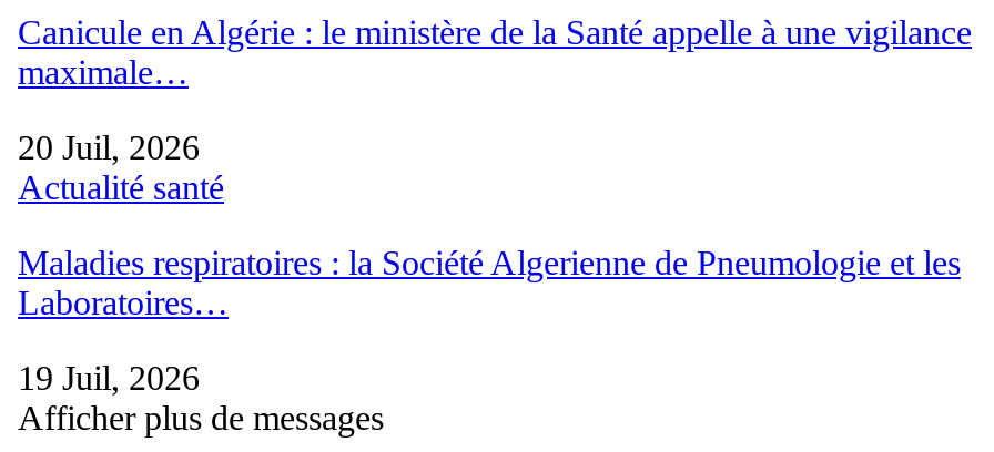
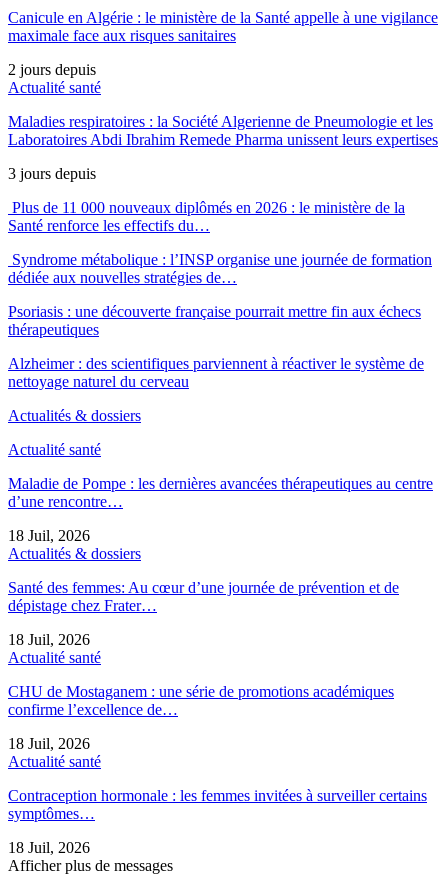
[18,53,189,91] maximale… -> [8,27,236,44] maximale face aux risques sanitaires
[18,128,200,166] 20 Juil, 2026 -> [8,61,96,78] 2 jours depuis
[18,283,229,396] Laboratoires… | 19 Juil, 2026 -> [8,131,438,856] Laboratoires Abdi Ibrahim Remede Pharma unissent leurs expertises | 3 jours depuis | Plus de 11 000 nouveaux diplômés en 2026 : le ministère de la | Santé renforce les effectifs du… | Syndrome métabolique : l’INSP organise une journée de formation | dédiée aux nouvelles stratégies de… | Psoriasis : une découverte française pourrait mettre fin aux échecs | thérapeutiques | Alzheimer : des scientifiques parviennent à réactiver le système de | nettoyage naturel du cerveau | Actualités & dossiers | Actualité santé | Maladie de Pompe : les dernières avancées thérapeutiques au centre | d’une rencontre… | 18 Juil, 2026 | Actualités & dossiers | Santé des femmes: Au cœur d’une journée de prévention et de | dépistage chez Frater… | 18 Juil, 2026 | Actualité santé | CHU de Mostaganem : une série de promotions académiques | confirme l’excellence de… | 18 Juil, 2026 | Actualité santé | Contraception hormonale : les femmes invitées à surveiller certains | symptômes… | 18 Juil, 2026

